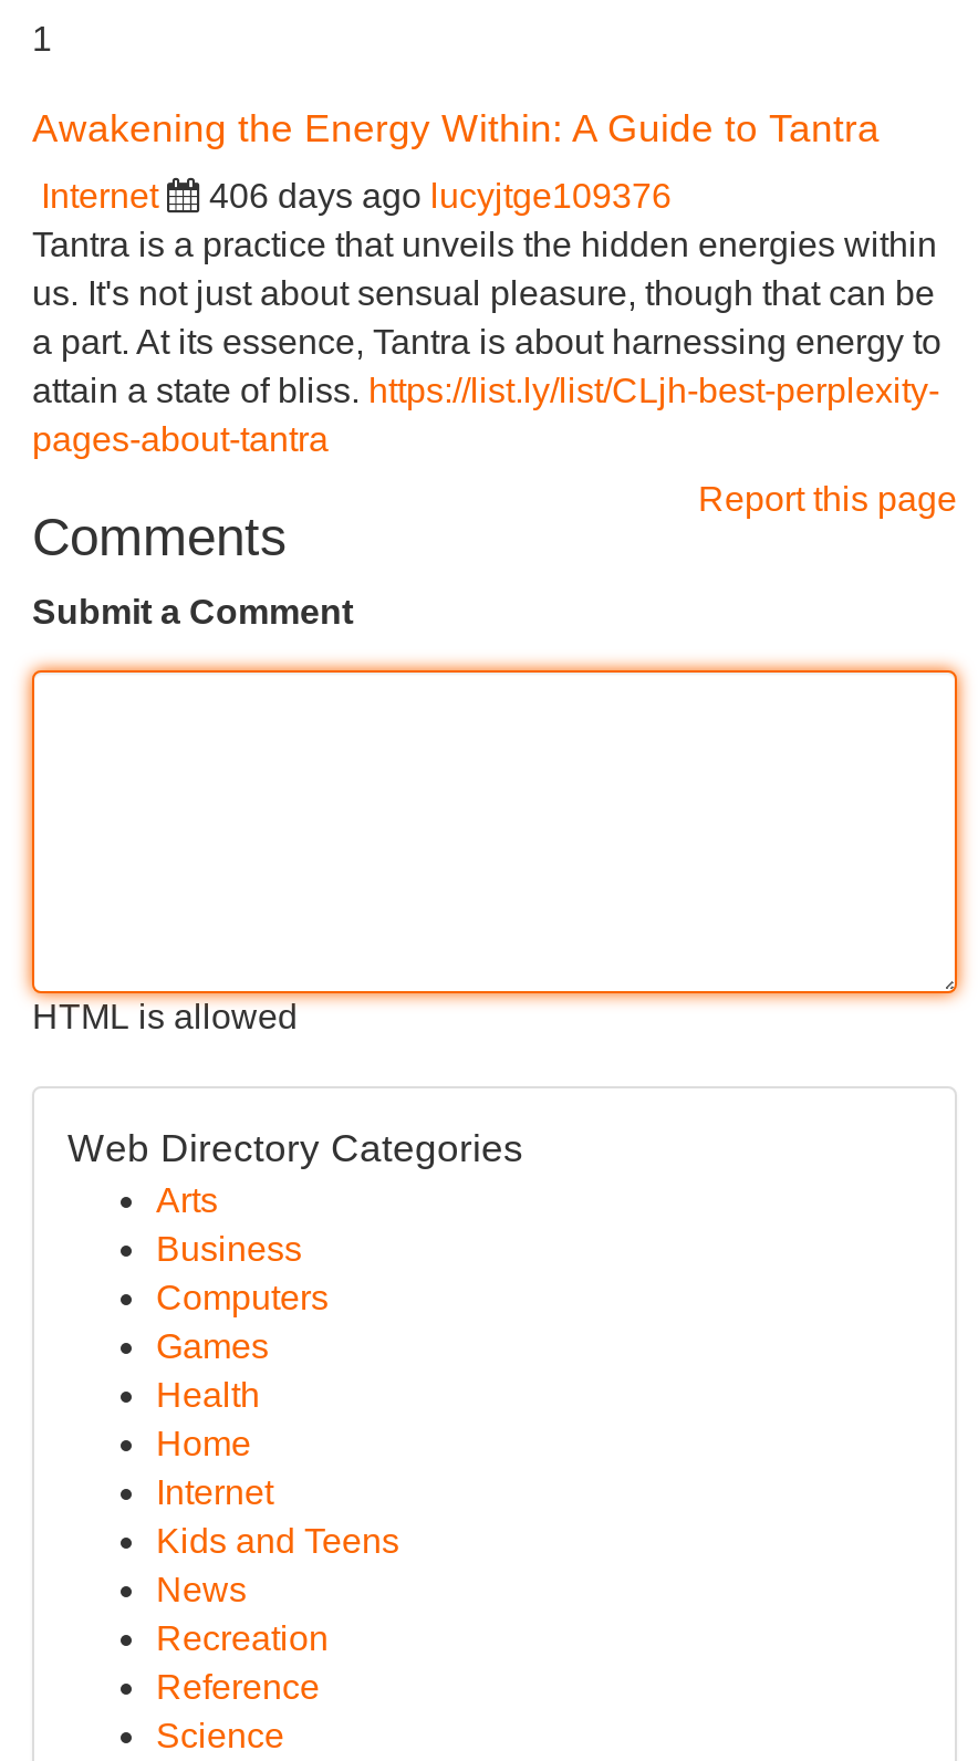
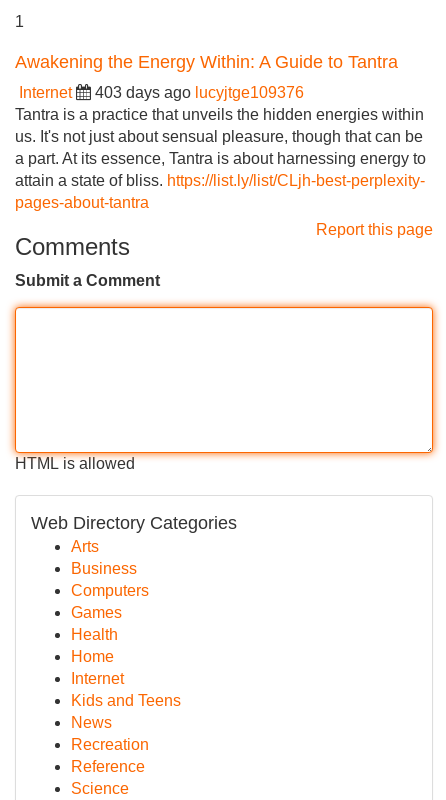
[209,177,672,215] 406 days ago lucyjtge109376 -> [95,84,304,101] 403 days ago lucyjtge109376

